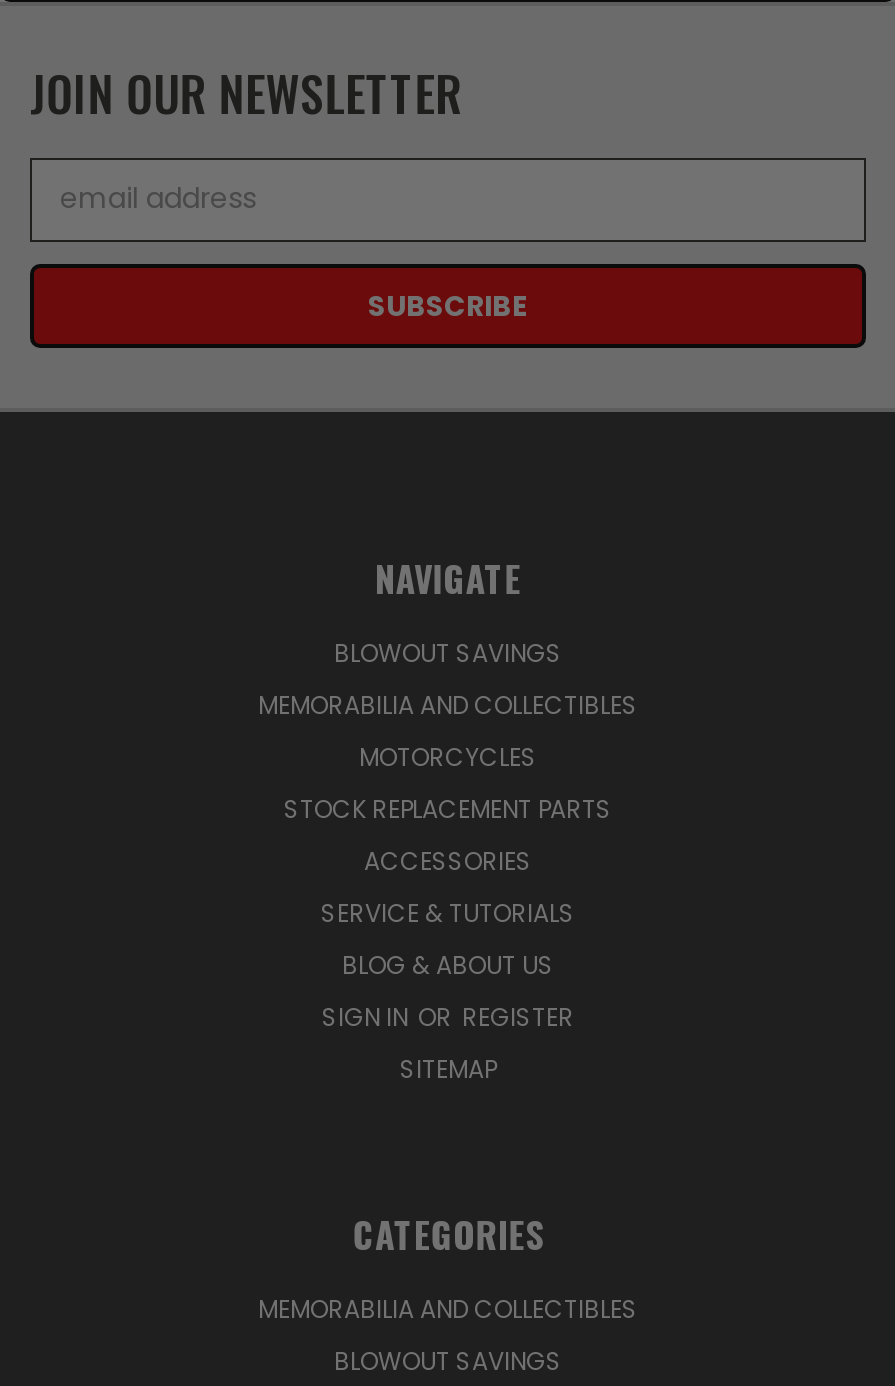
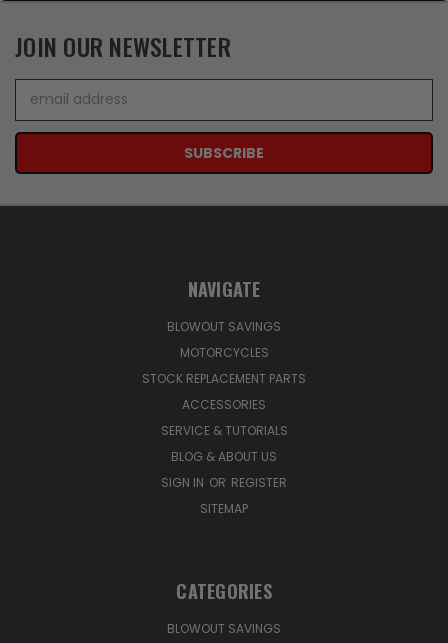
[258,687,638,721] MEMORABILIA AND COLLECTIBLES -> none
[258,1291,638,1325] MEMORABILIA AND COLLECTIBLES -> none

